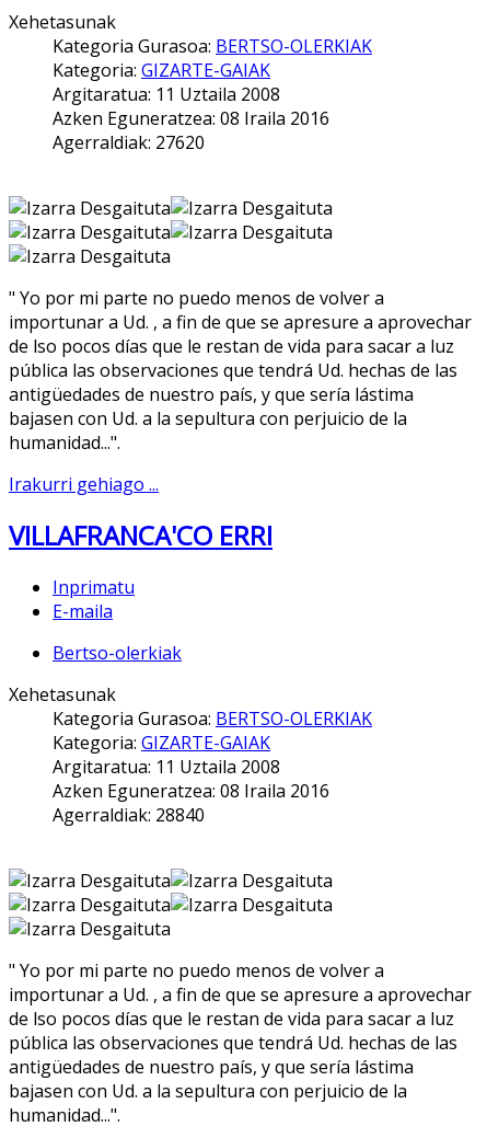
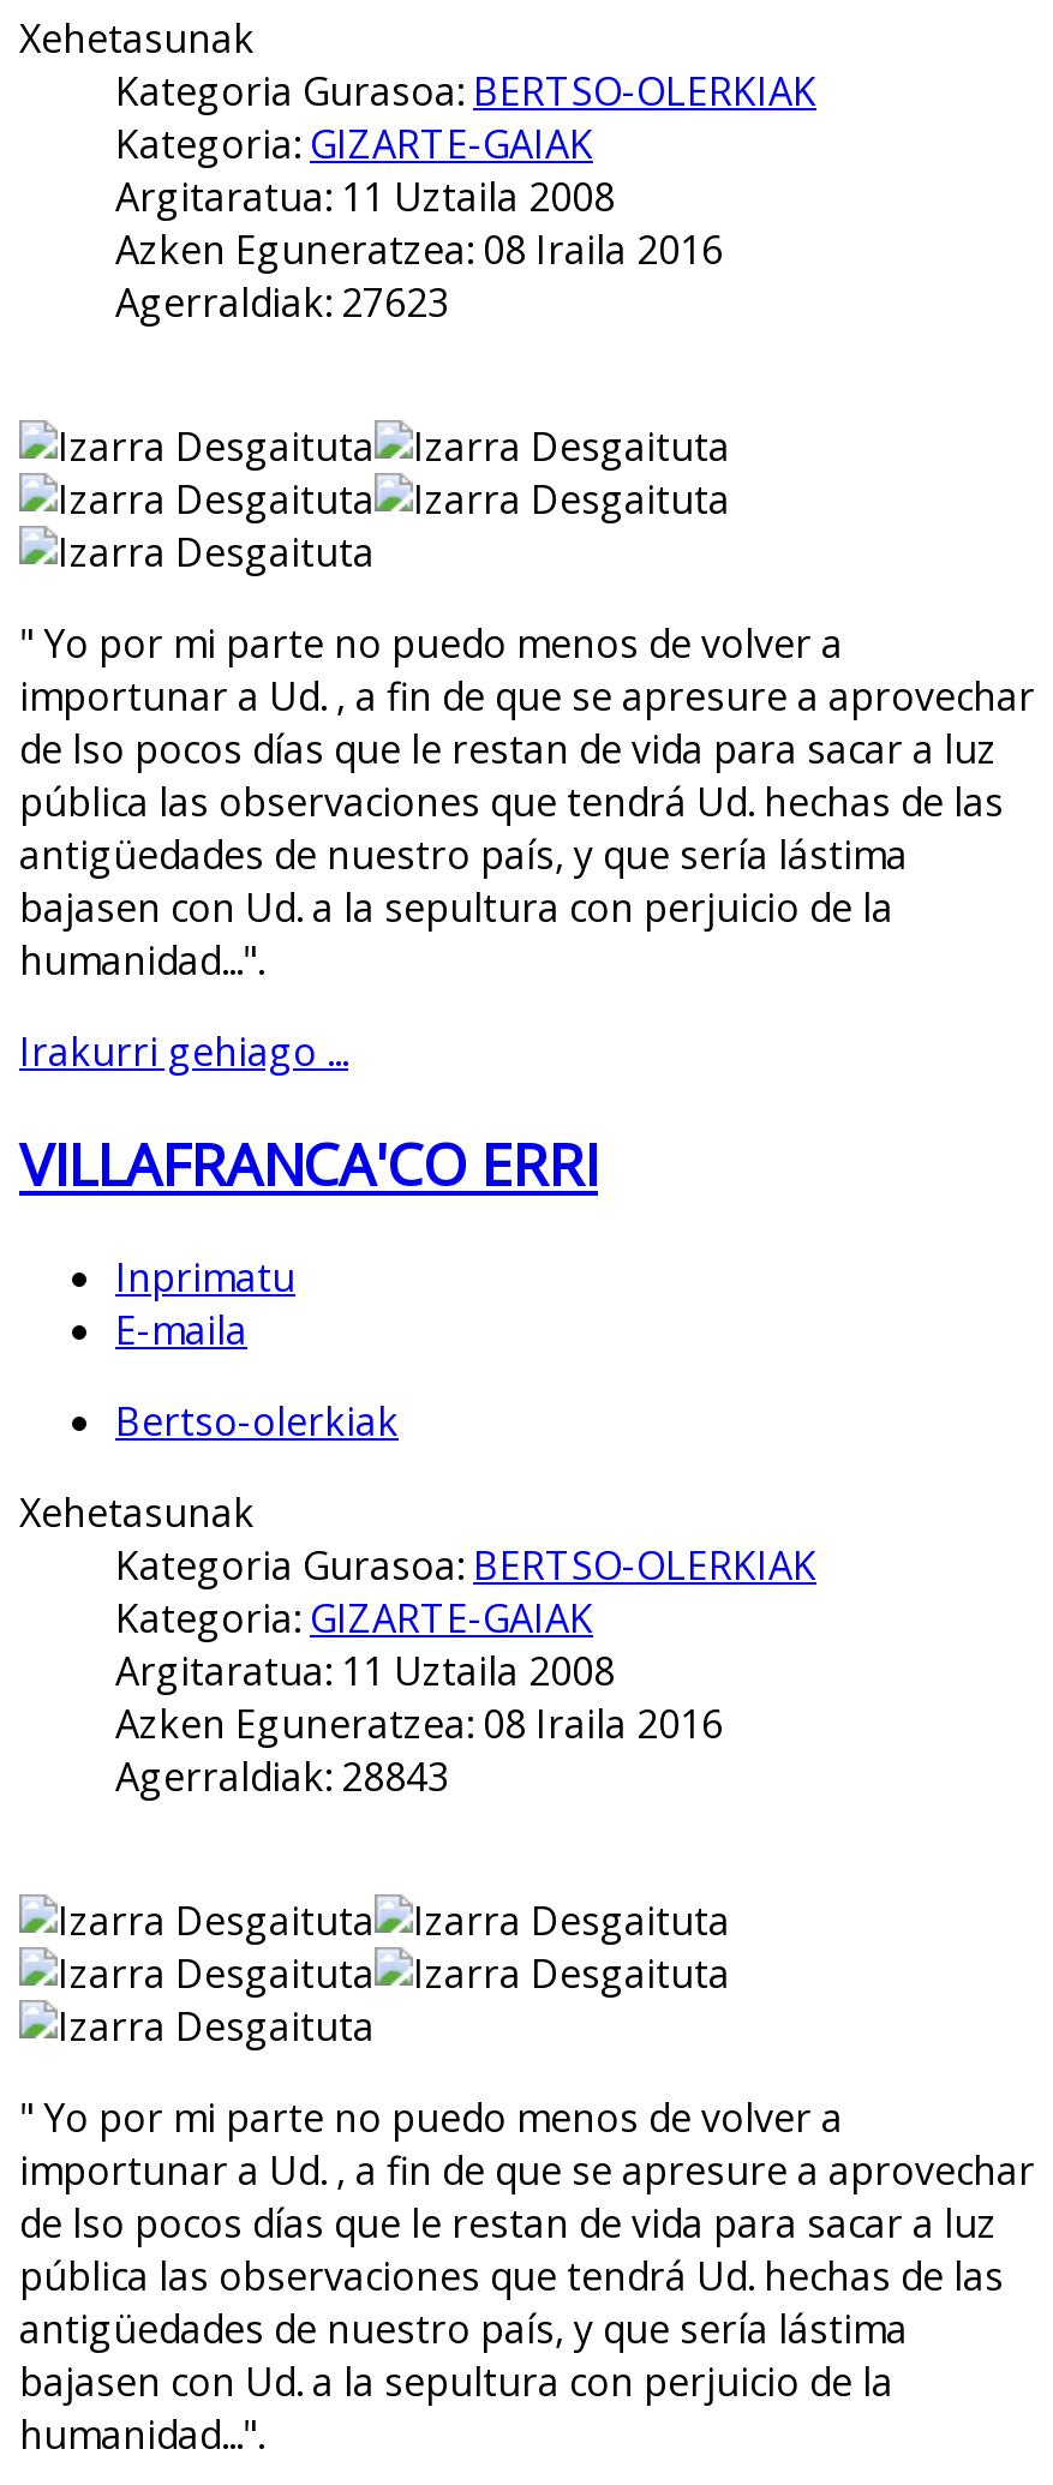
[53,130,205,154] Agerraldiak: 27620 -> [115,275,449,328] Agerraldiak: 27623
[53,803,205,827] Agerraldiak: 28840 -> [115,1751,449,1804] Agerraldiak: 28843

